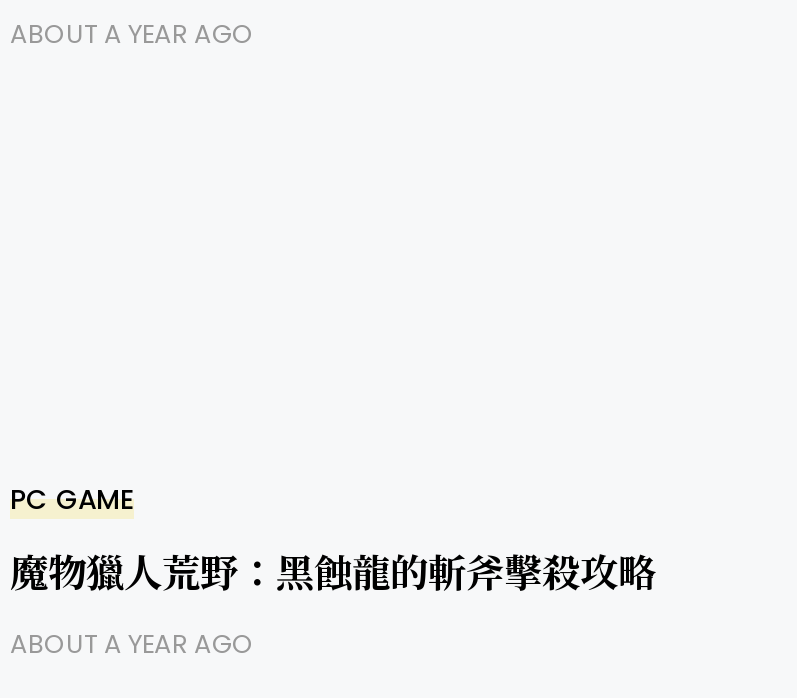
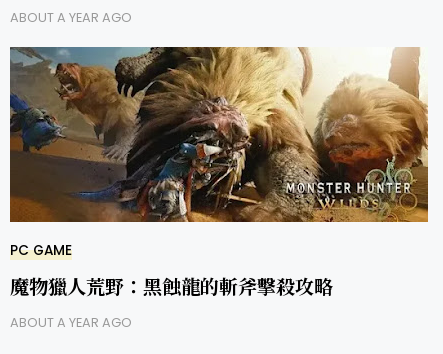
none -> [9,46,429,223] [image]

